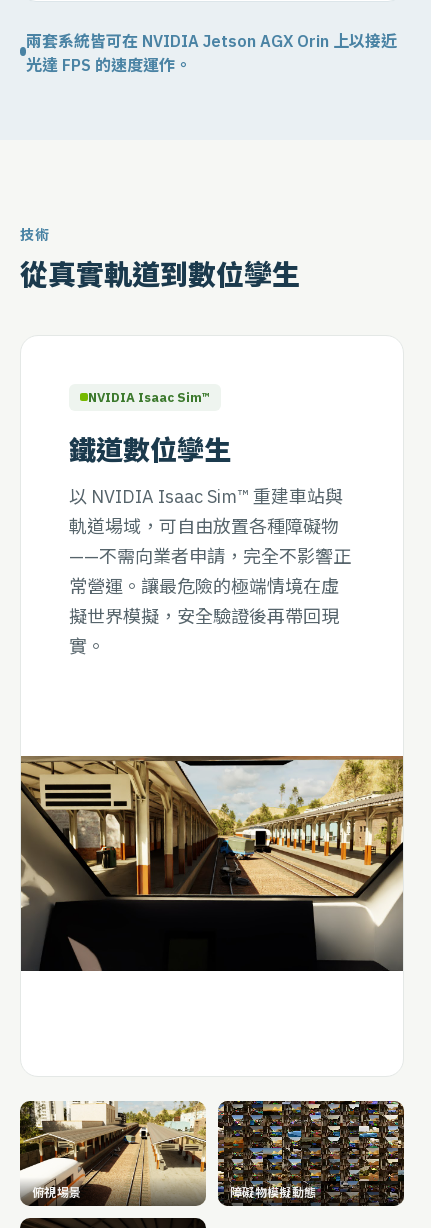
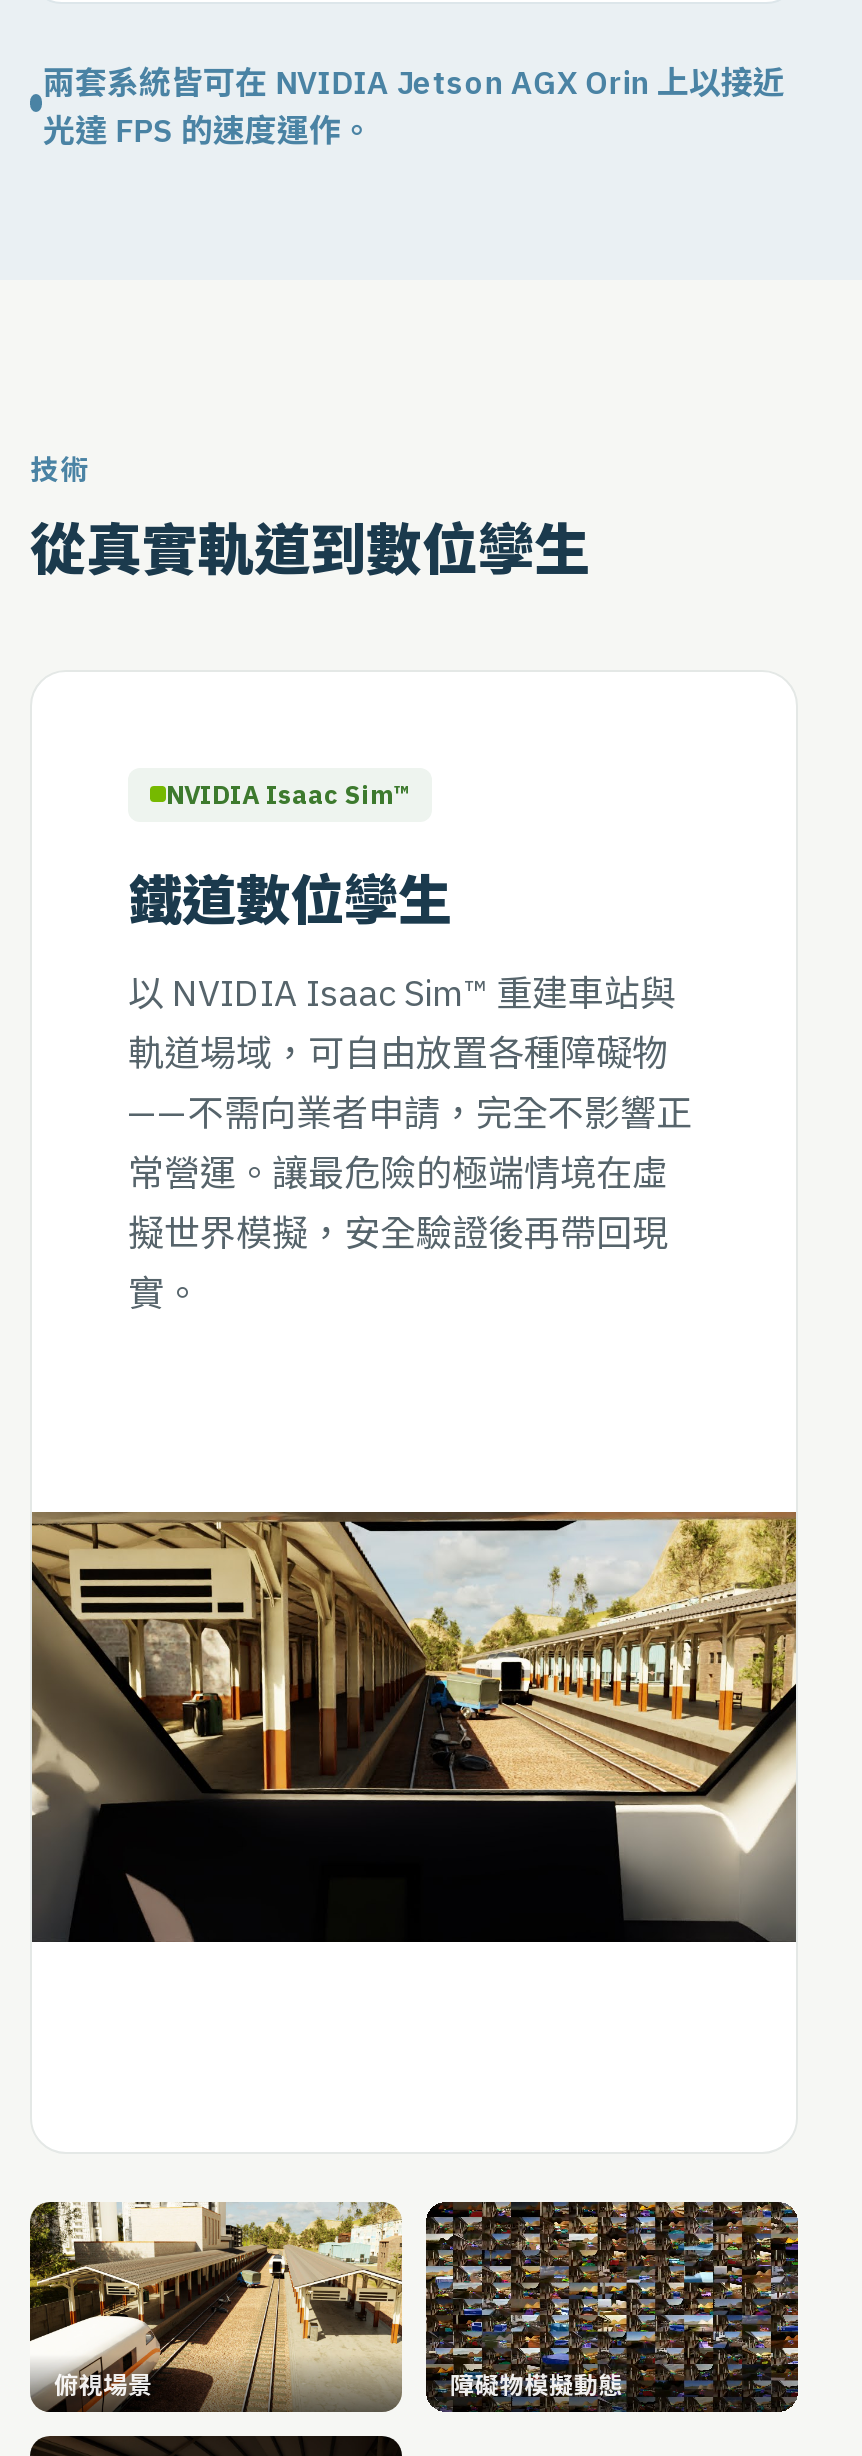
[217,1100,405,1206] [image] -> [424,2200,800,2412] [image]

